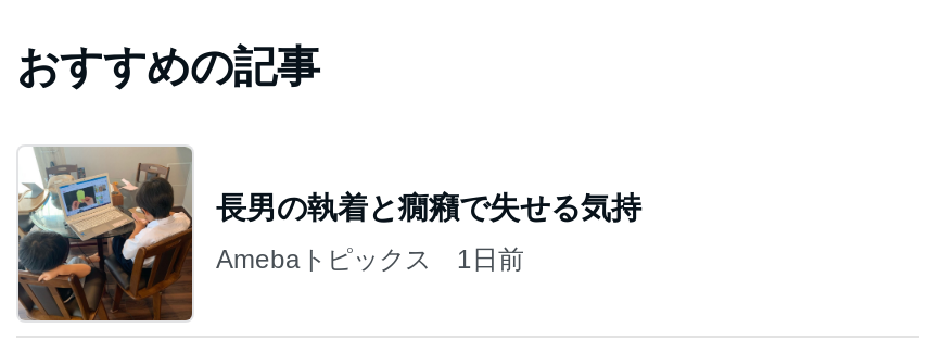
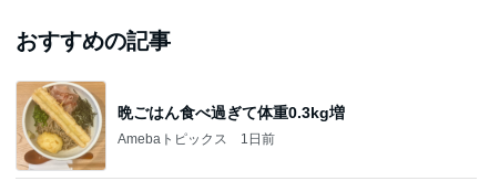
[16,147,641,323] [image] | 長男の執着と癇癪で失せる気持 -> [16,81,345,171] [image] | 晩ごはん食べ過ぎて体重0.3kg増

